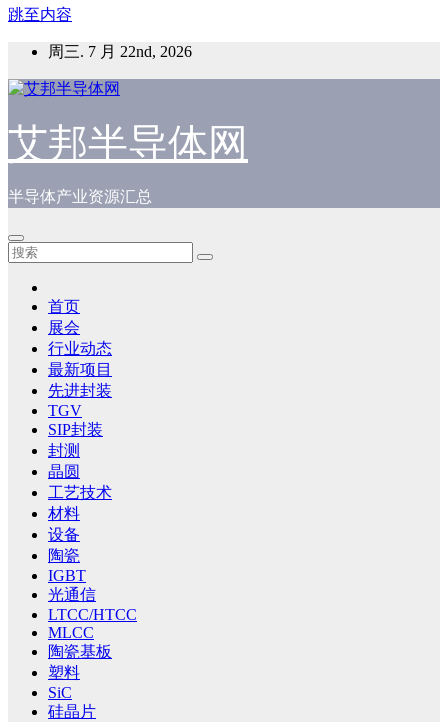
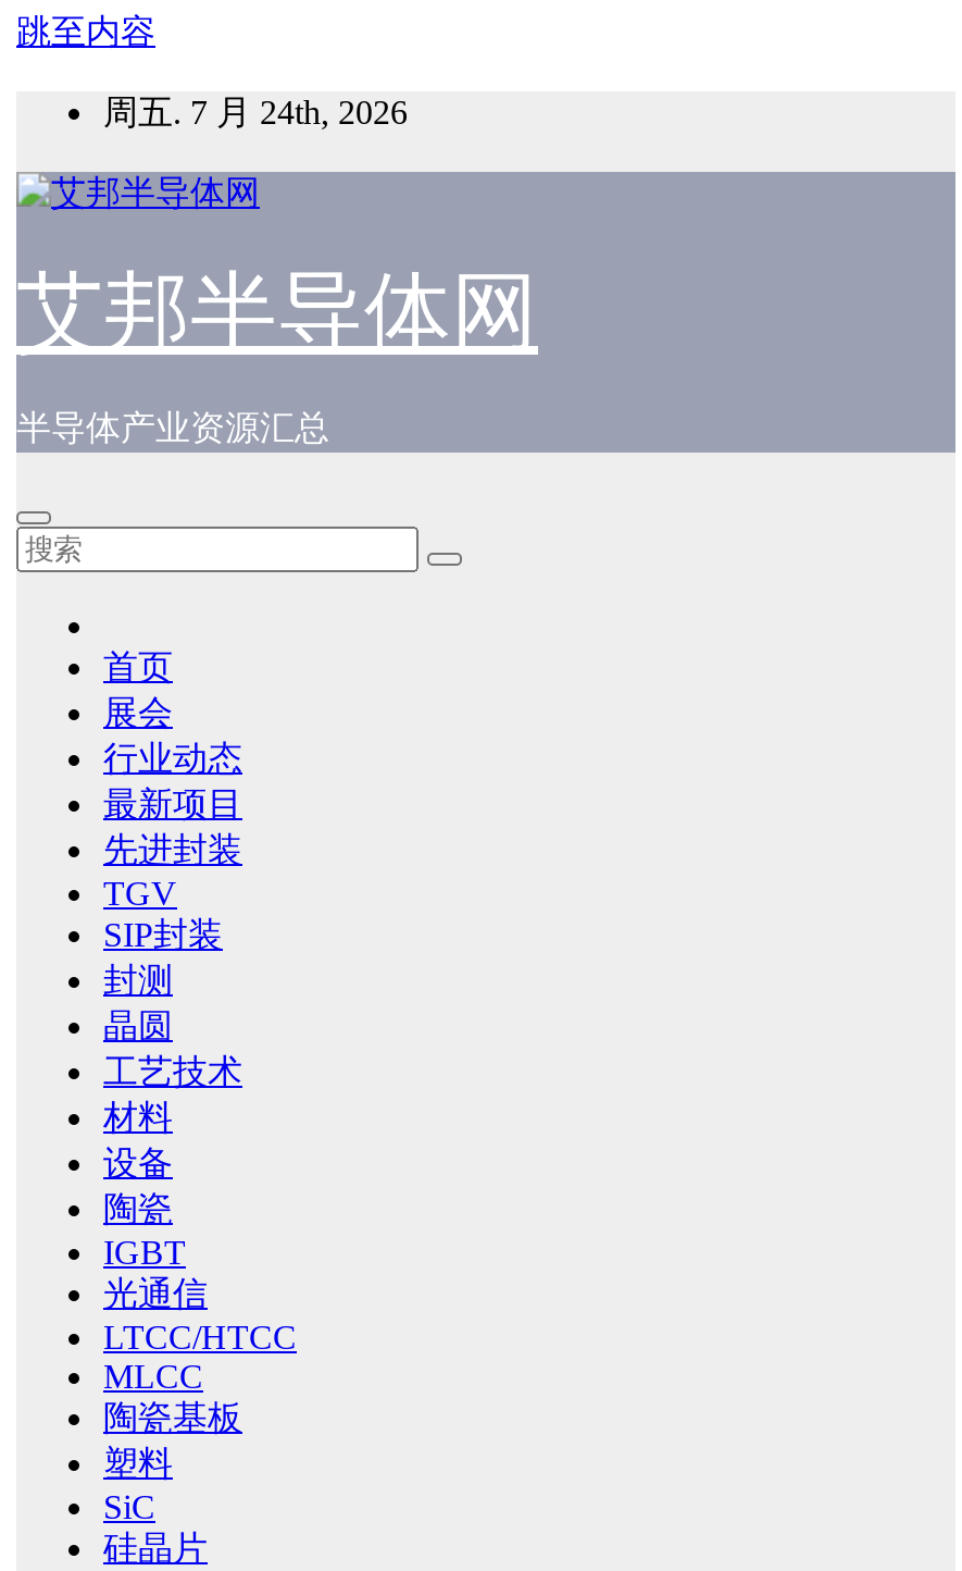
[48,43,192,60] 周三. 7 月 22nd, 2026 -> [103,94,408,131] 周五. 7 月 24th, 2026

